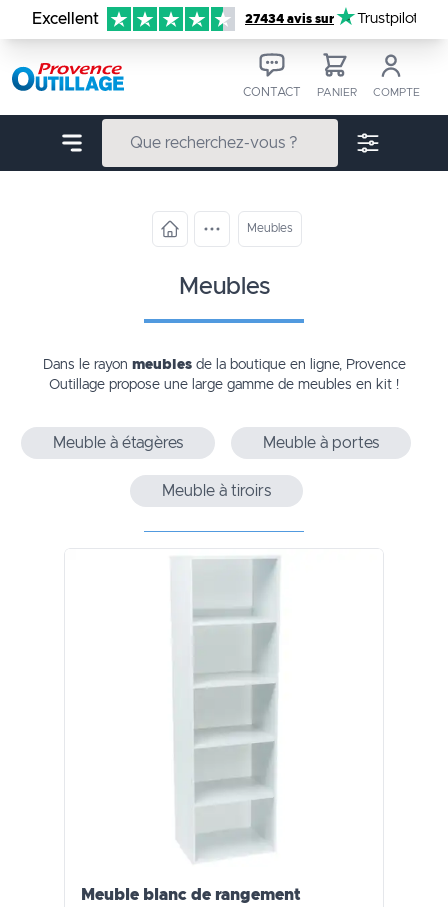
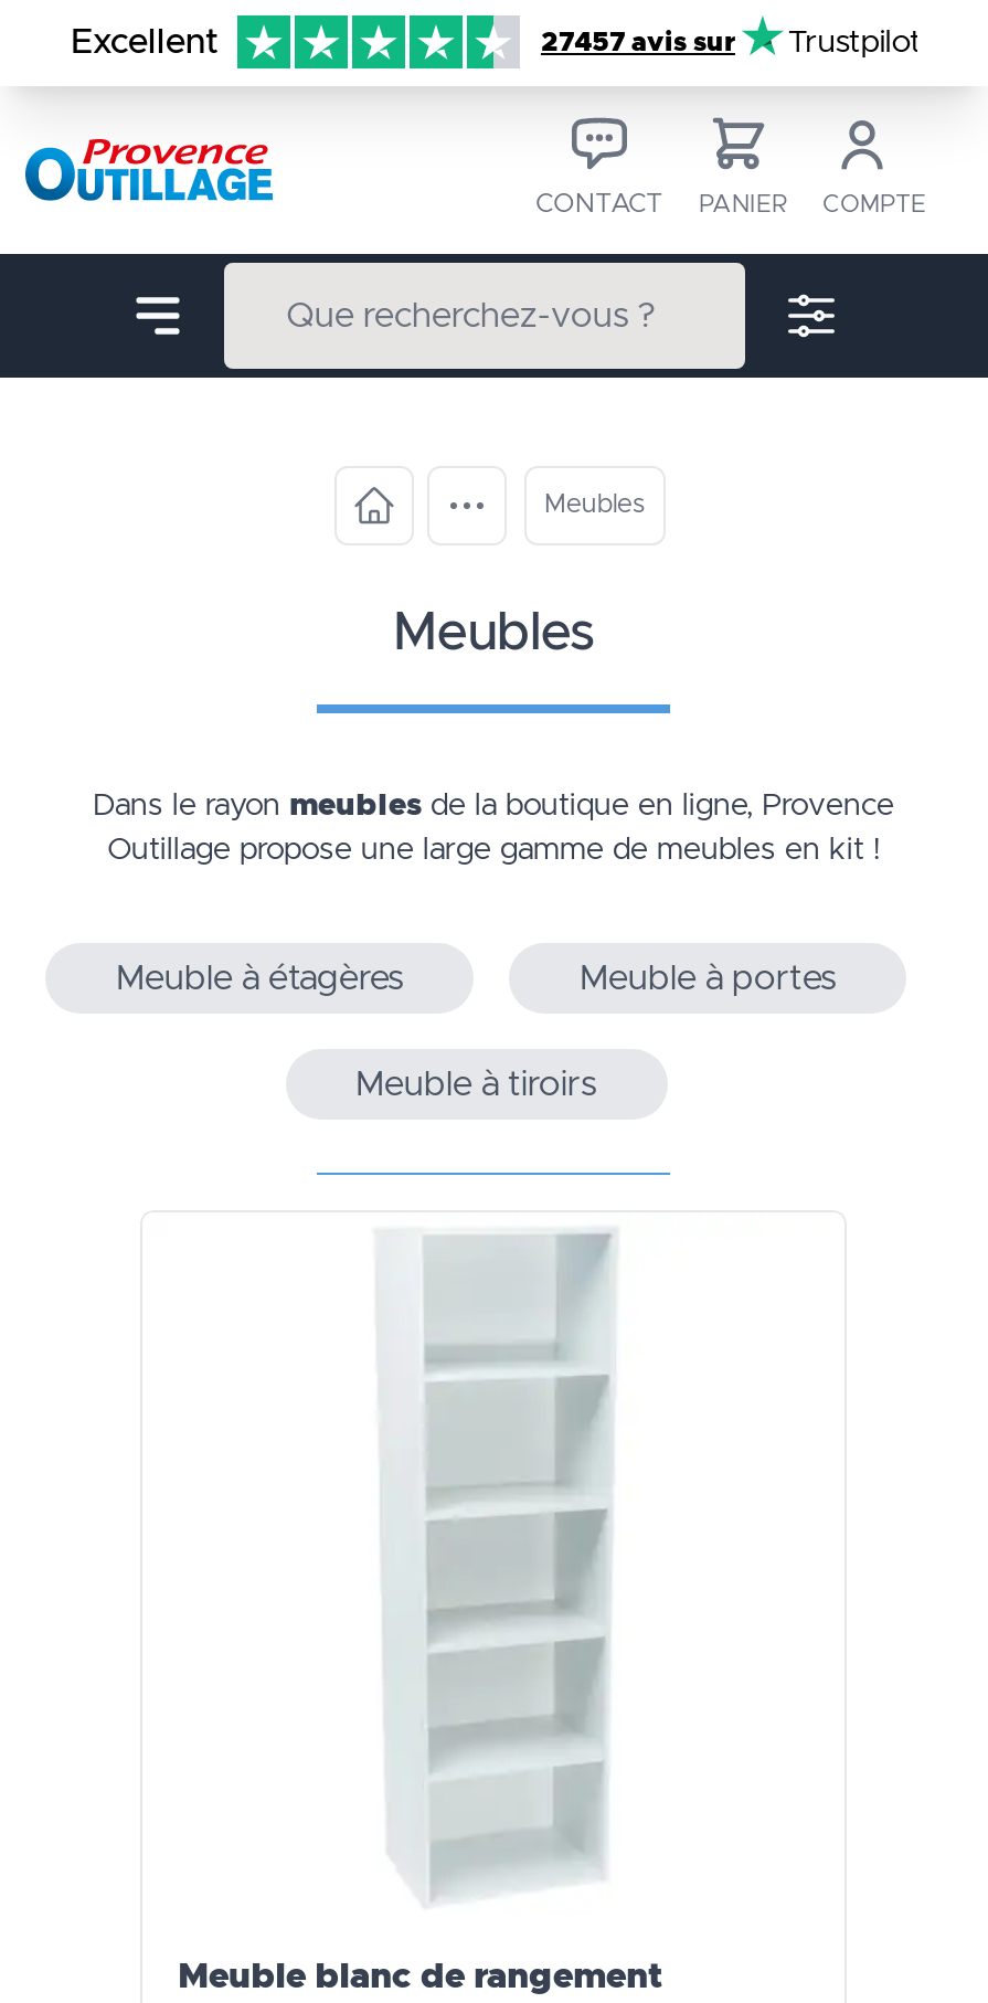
[245,11,418,26] 27434 avis sur Trustpilot -> [541,26,921,58] 27457 avis sur Trustpilot

